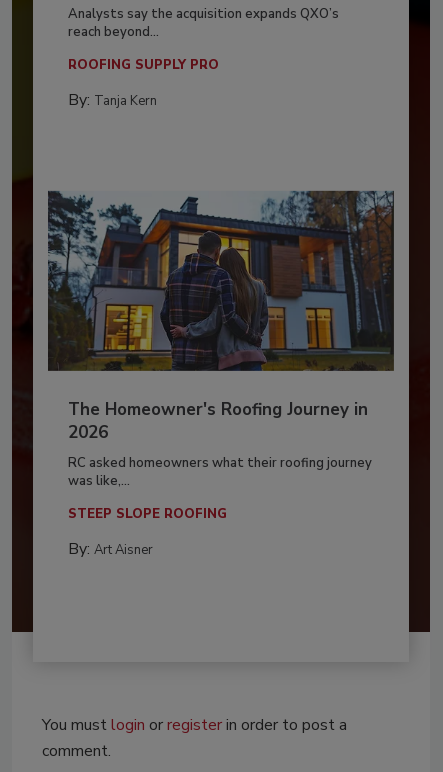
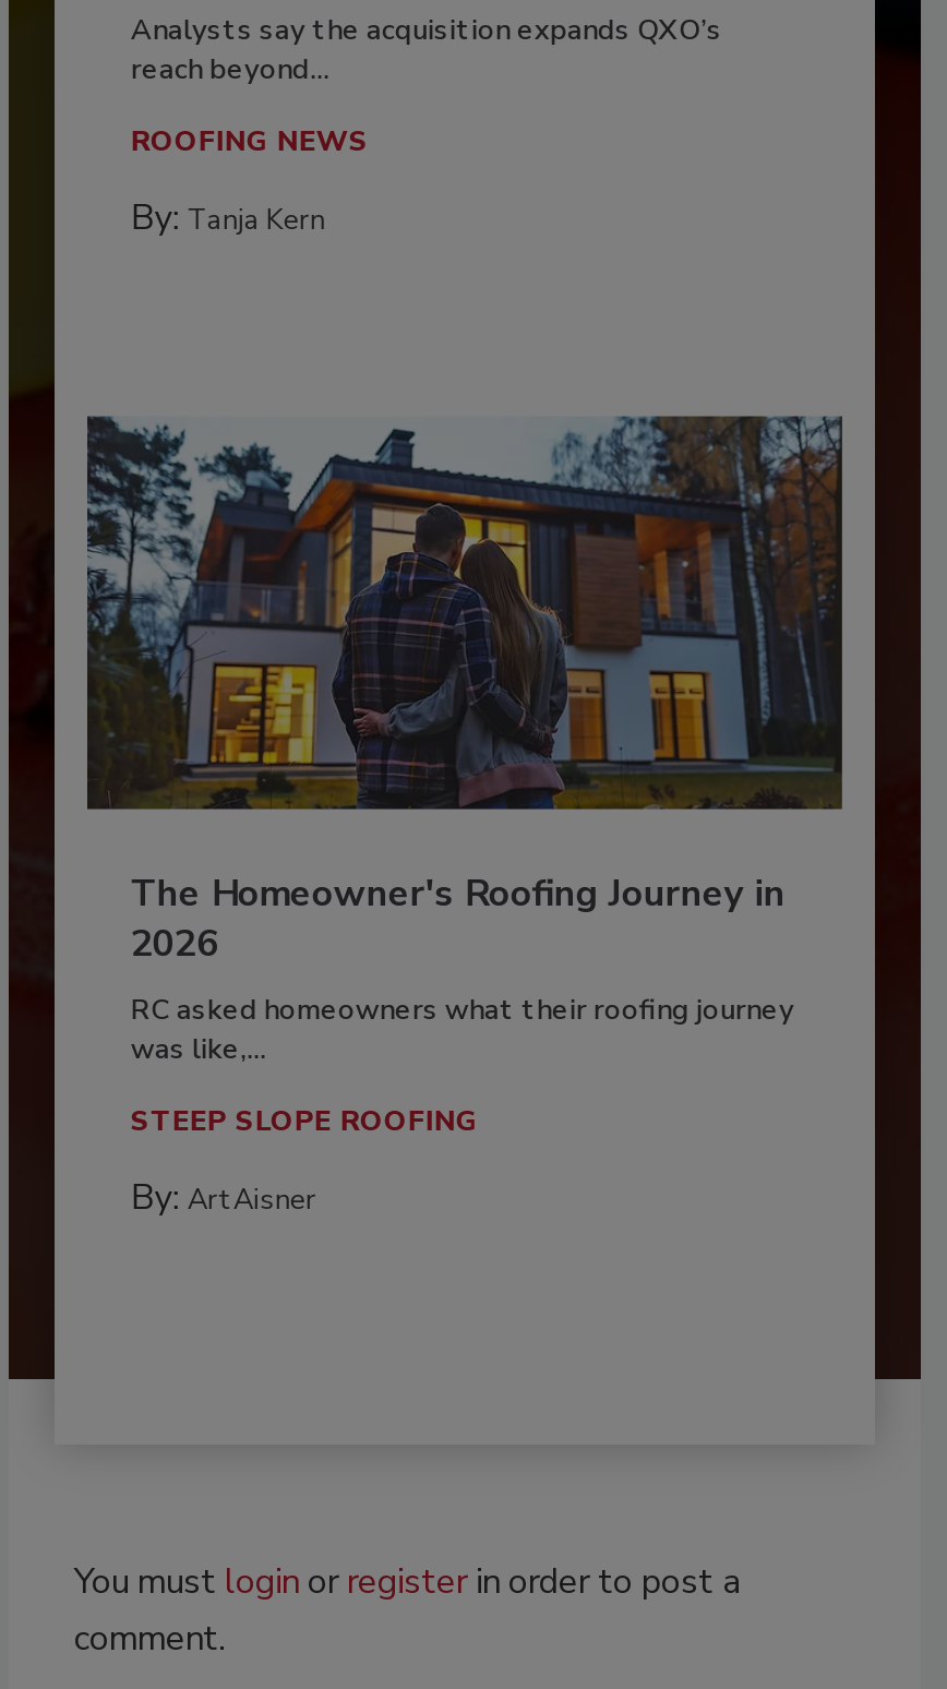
[68,56,219,74] ROOFING SUPPLY PRO -> [131,123,369,162] ROOFING NEWS

